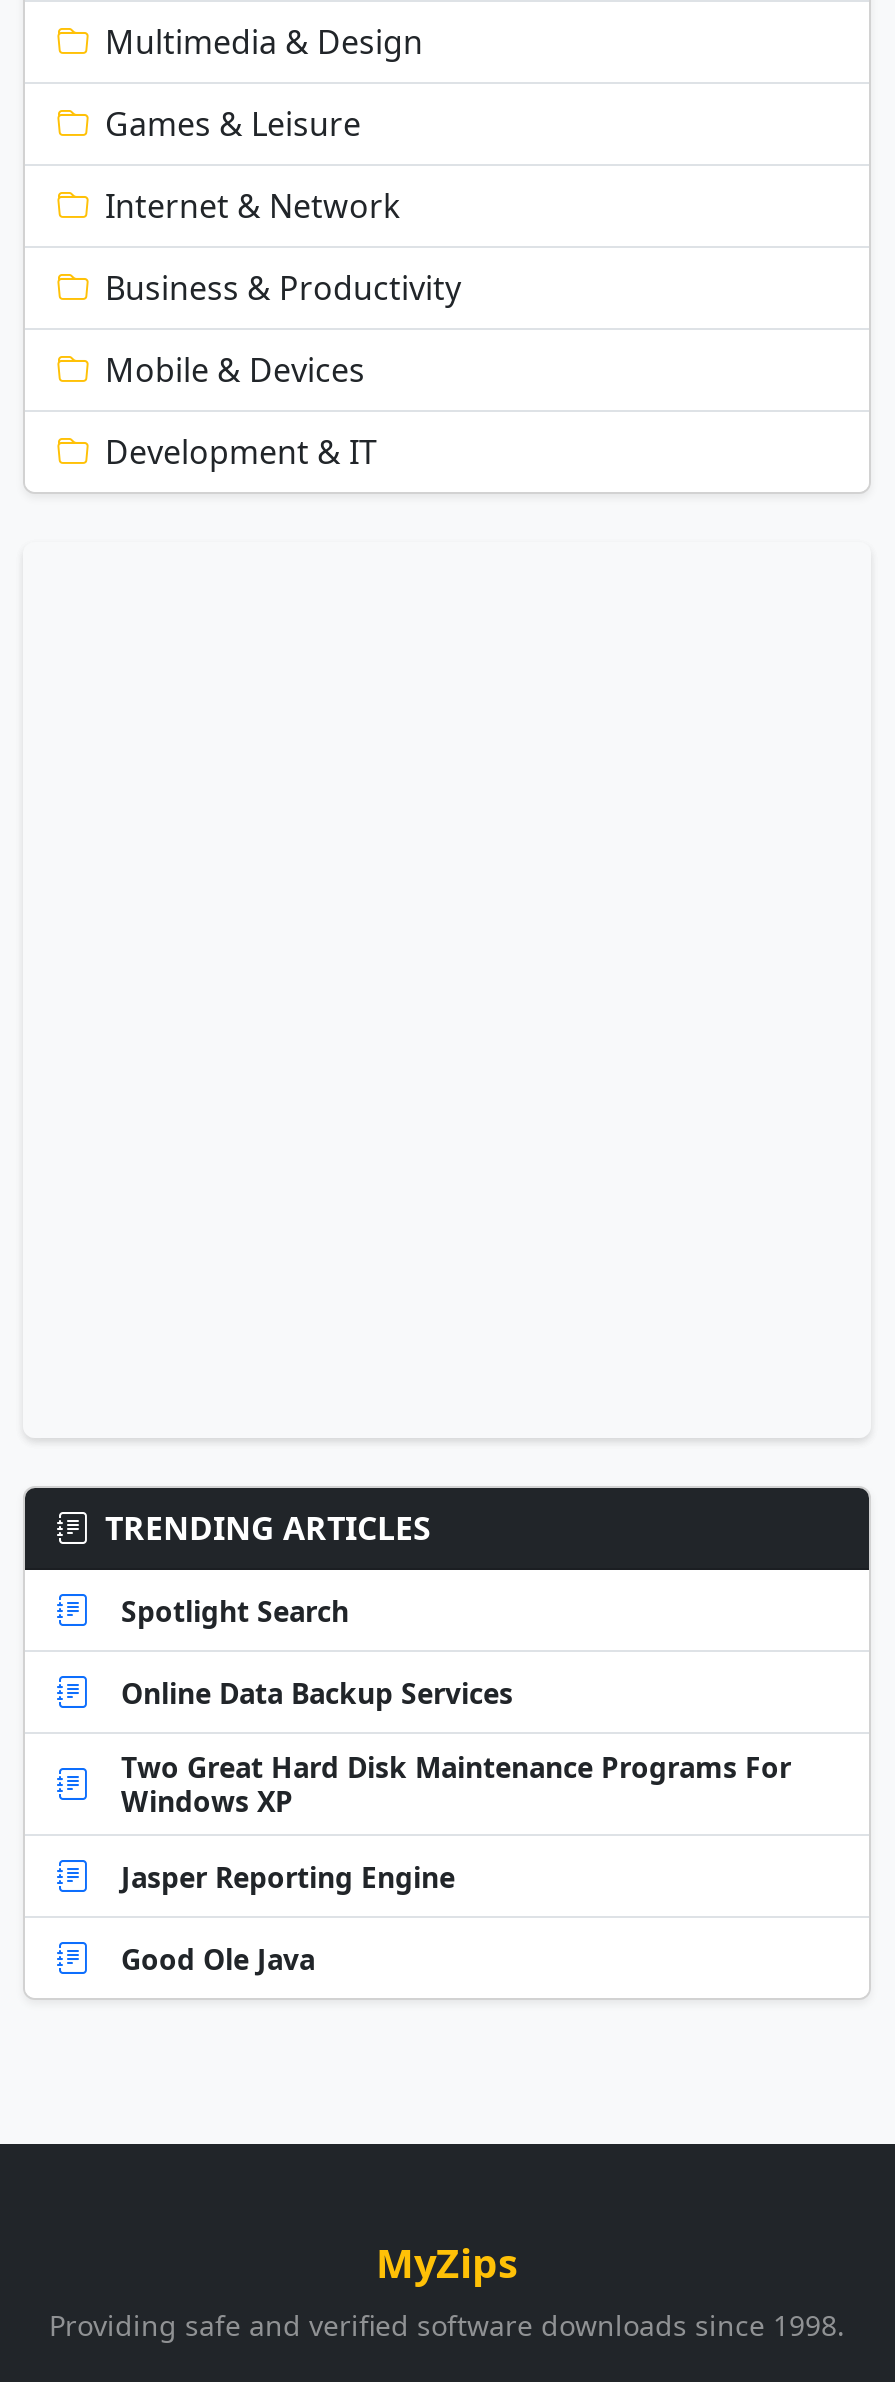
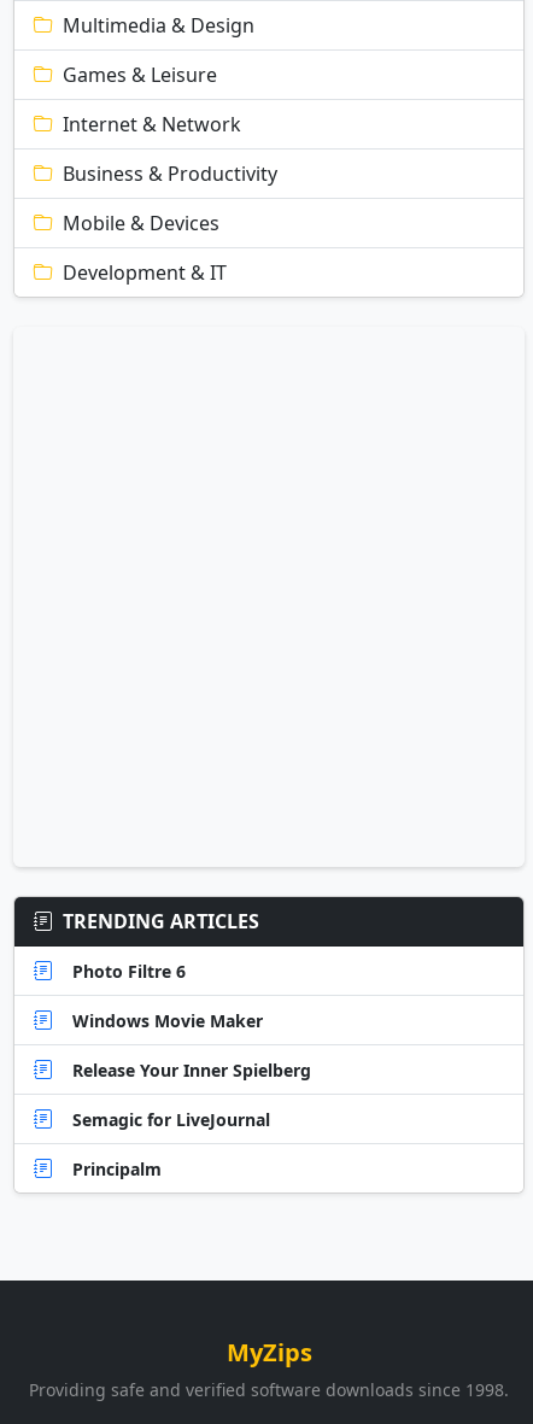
[121,1592,349,1630] Spotlight Search -> [72,960,186,983] Photo Filtre 6
[121,1674,513,1712] Online Data Backup Services -> [72,1009,263,1032] Windows Movie Maker
[121,1749,791,1821] Two Great Hard Disk Maintenance Programs For | Windows XP -> [72,1059,311,1081] Release Your Inner Spielberg
[121,1858,455,1896] Jasper Reporting Engine -> [72,1108,270,1131] Semagic for LiveJournal
[121,1940,315,1978] Good Ole Java -> [72,1157,162,1180] Principalm

